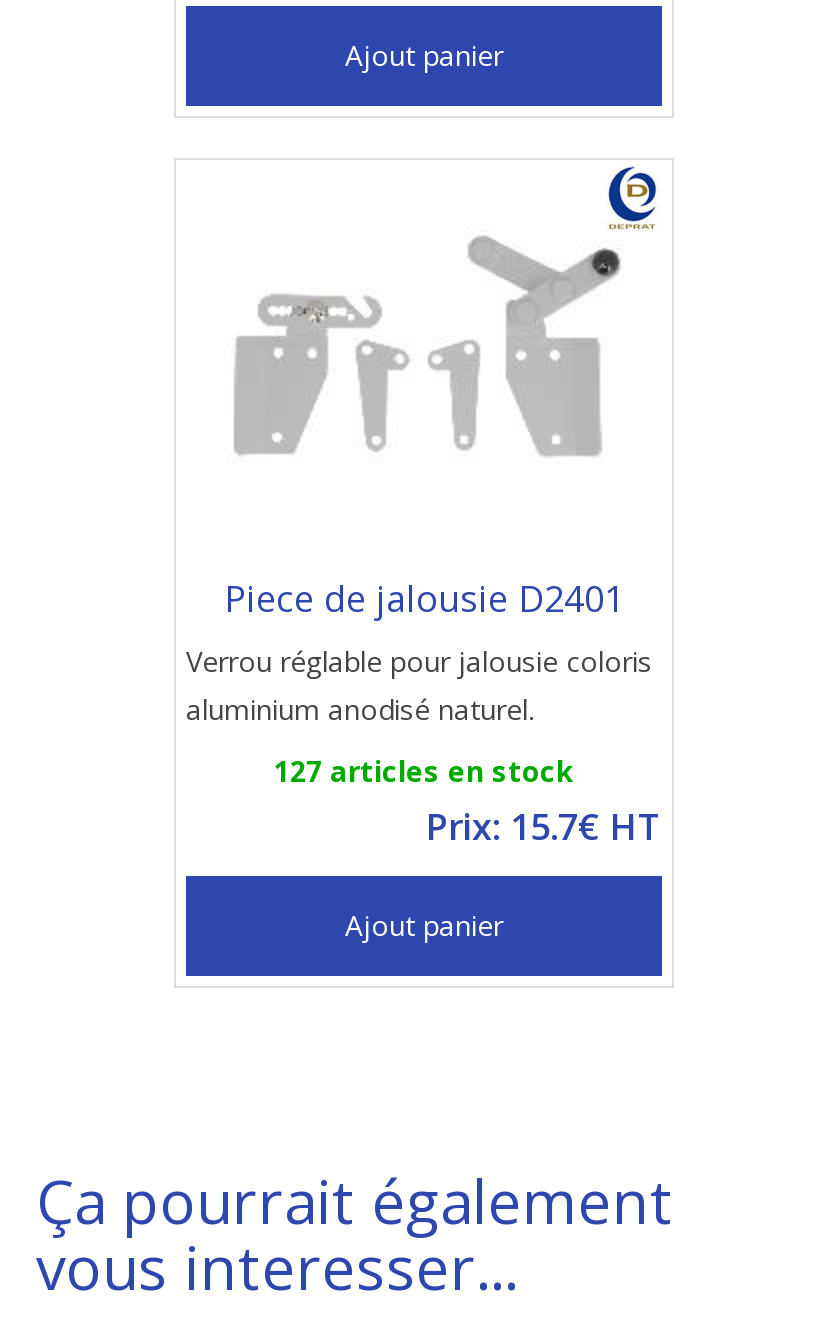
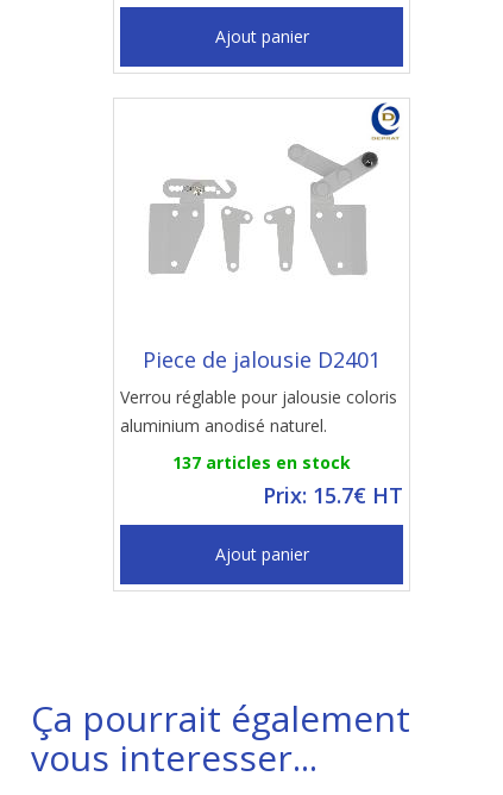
[274,752,574,790] 127 articles en stock -> [172,451,351,474] 137 articles en stock

